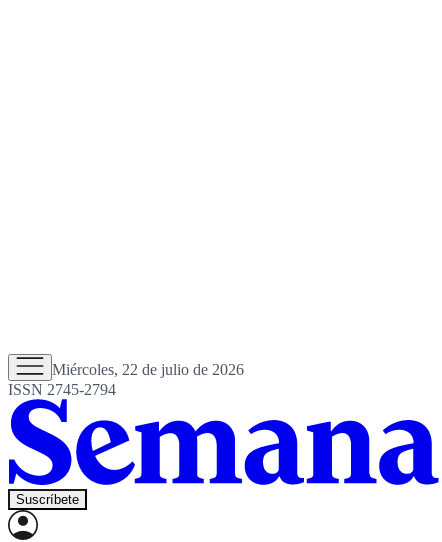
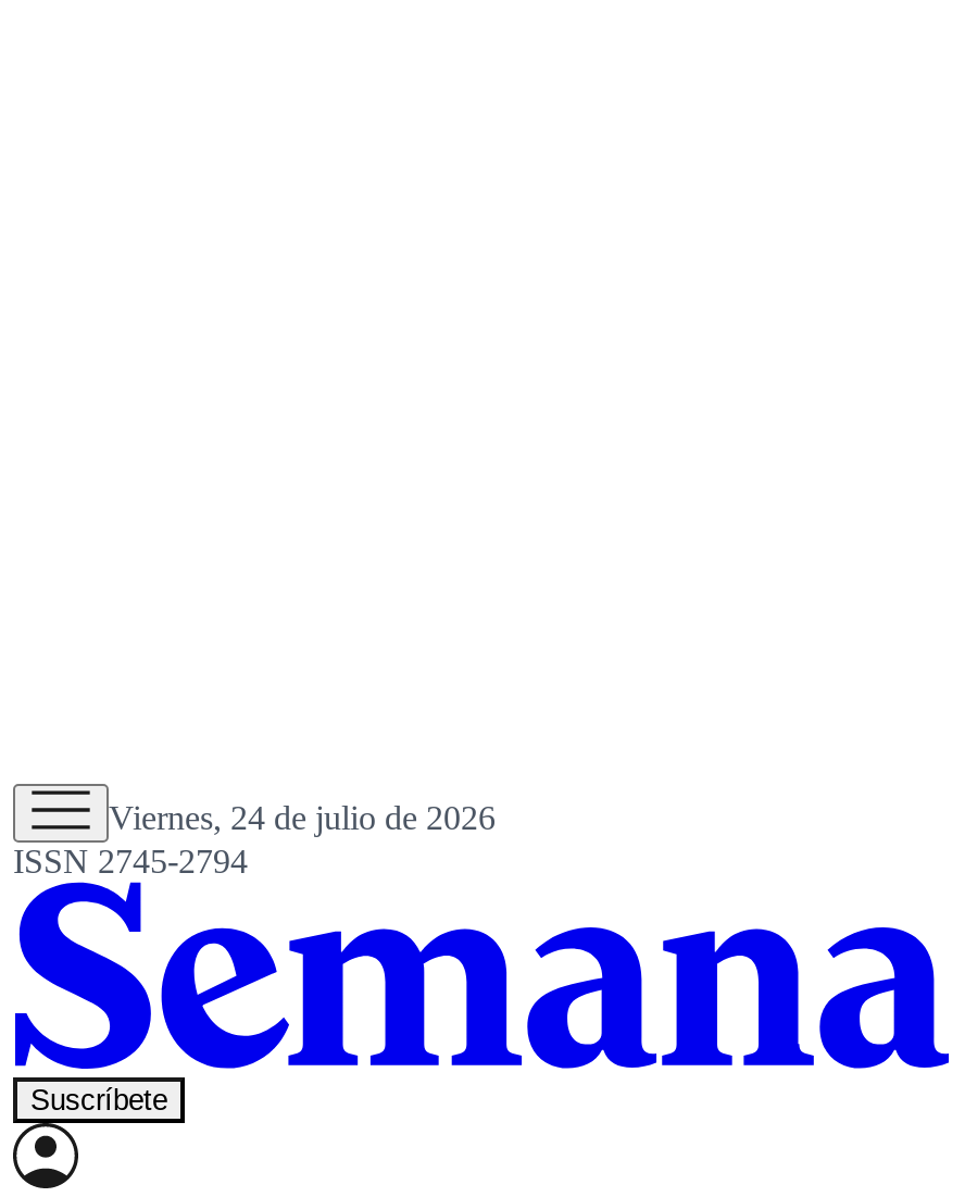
[52,361,244,378] Miércoles, 22 de julio de 2026 -> [109,799,496,836] Viernes, 24 de julio de 2026

